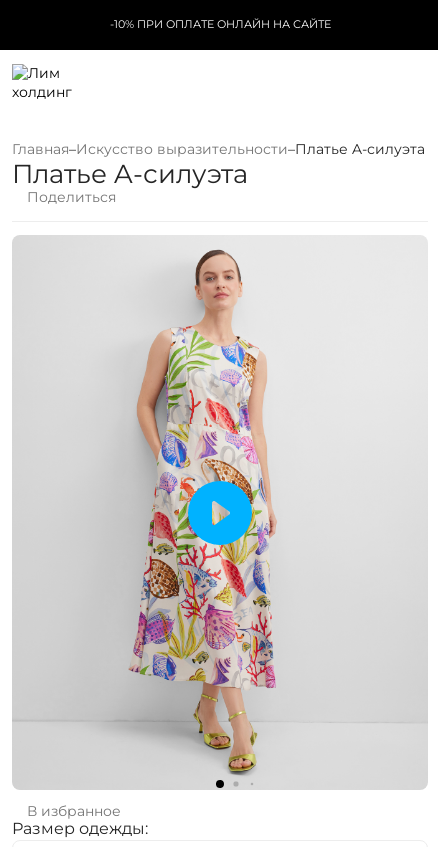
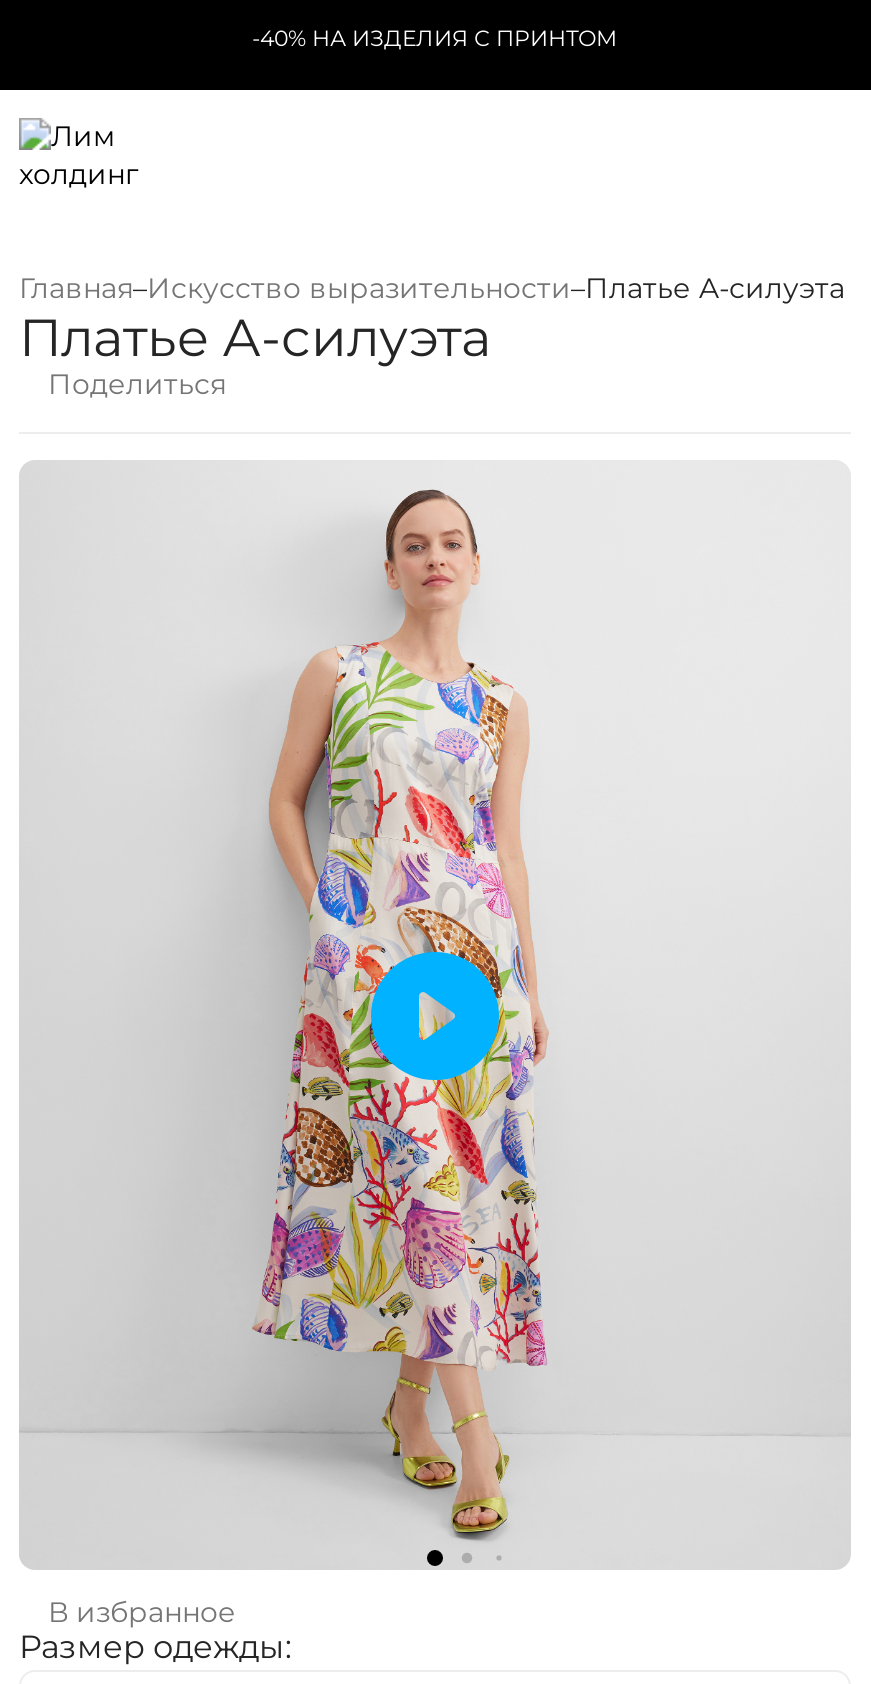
[109,17,330,31] -10% ПРИ ОПЛАТЕ ОНЛАЙН НА САЙТЕ -> [252,24,618,52] -40% НА ИЗДЕЛИЯ С ПРИНТОМ

